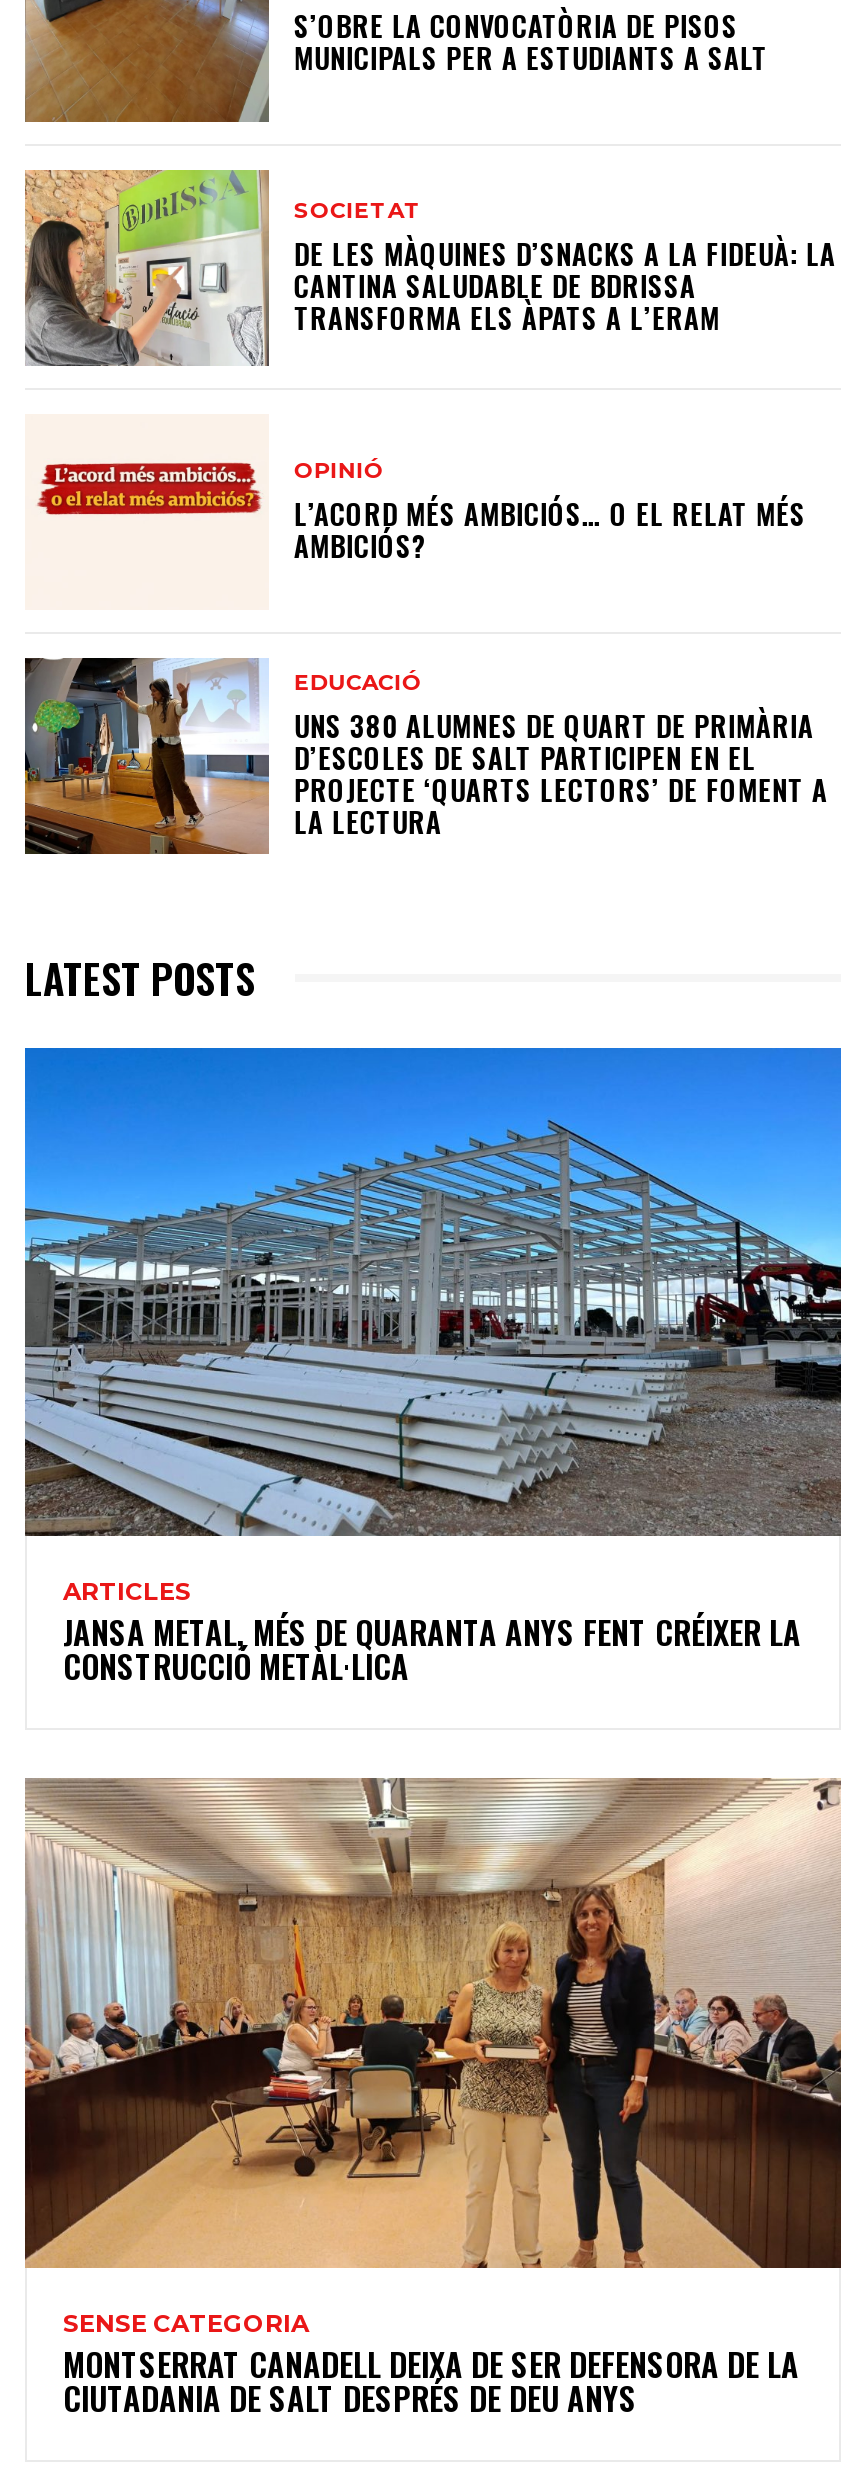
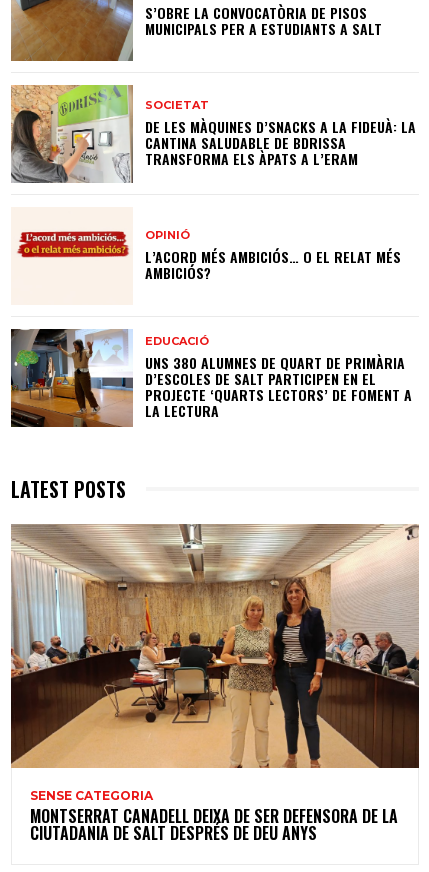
[23,1046,843,1691] [image] | ARTICLES | JANSA METAL, MÉS DE QUARANTA ANYS FENT CRÉIXER LA | CONSTRUCCIÓ METÀL·LICA -> none

